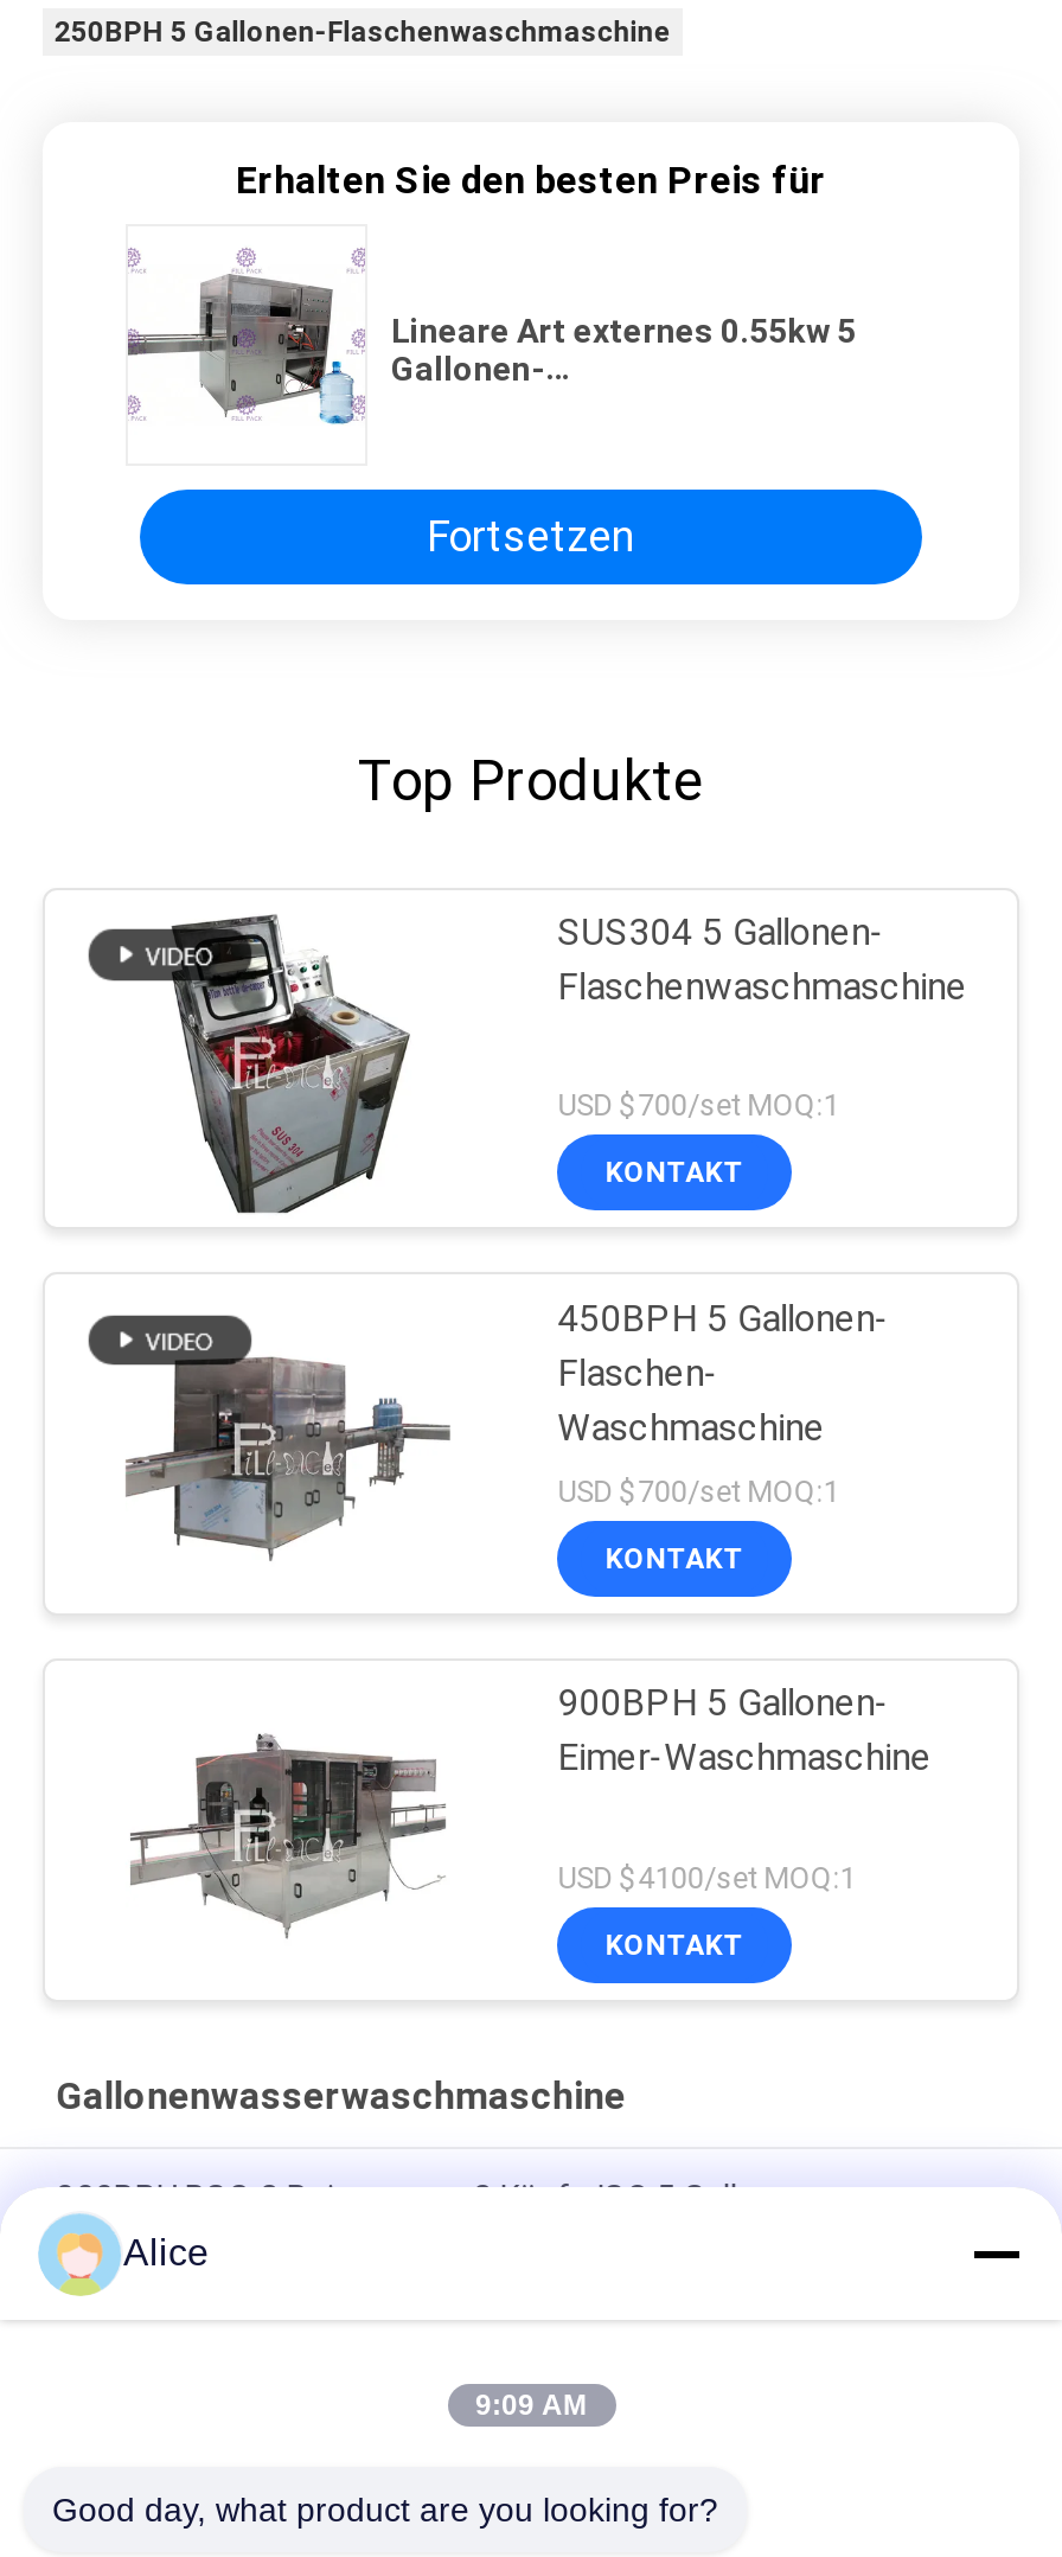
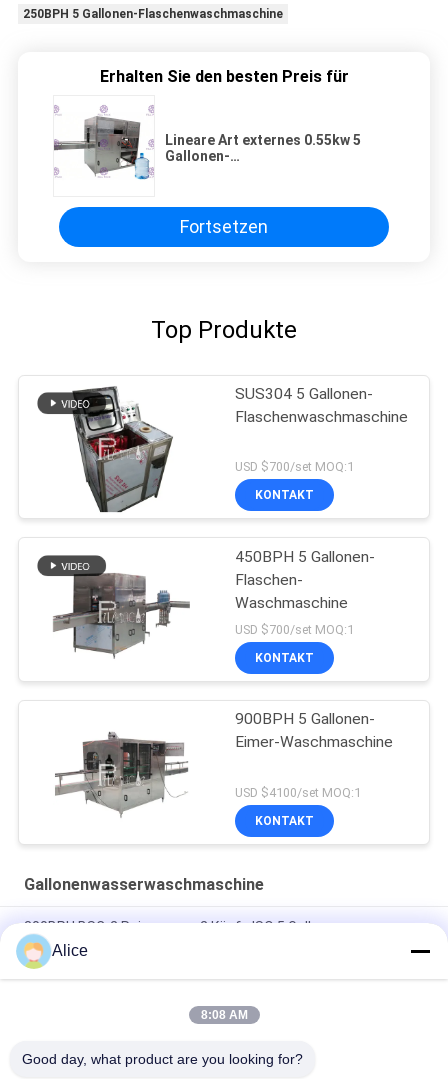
[475,2389,587,2422] 9:09 AM -> [200,1008,247,1022] 8:08 AM

